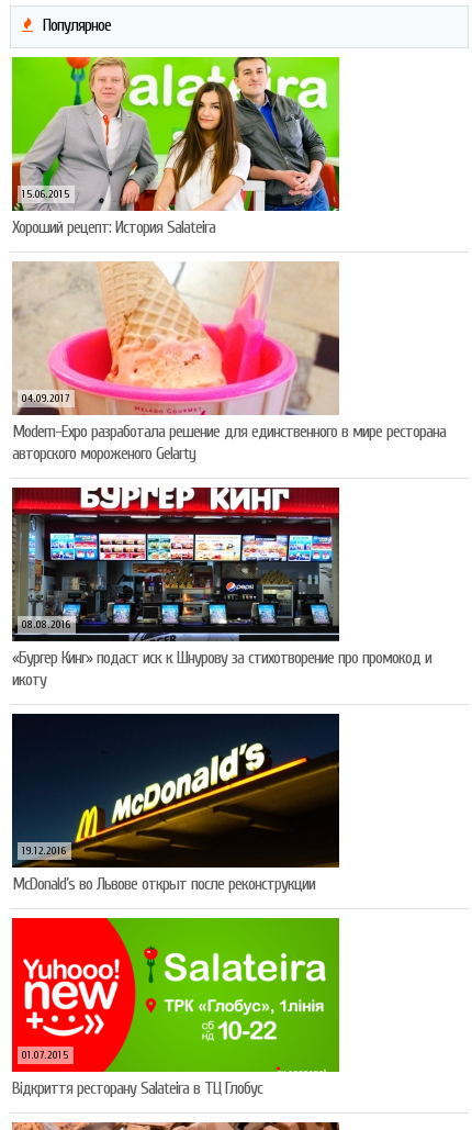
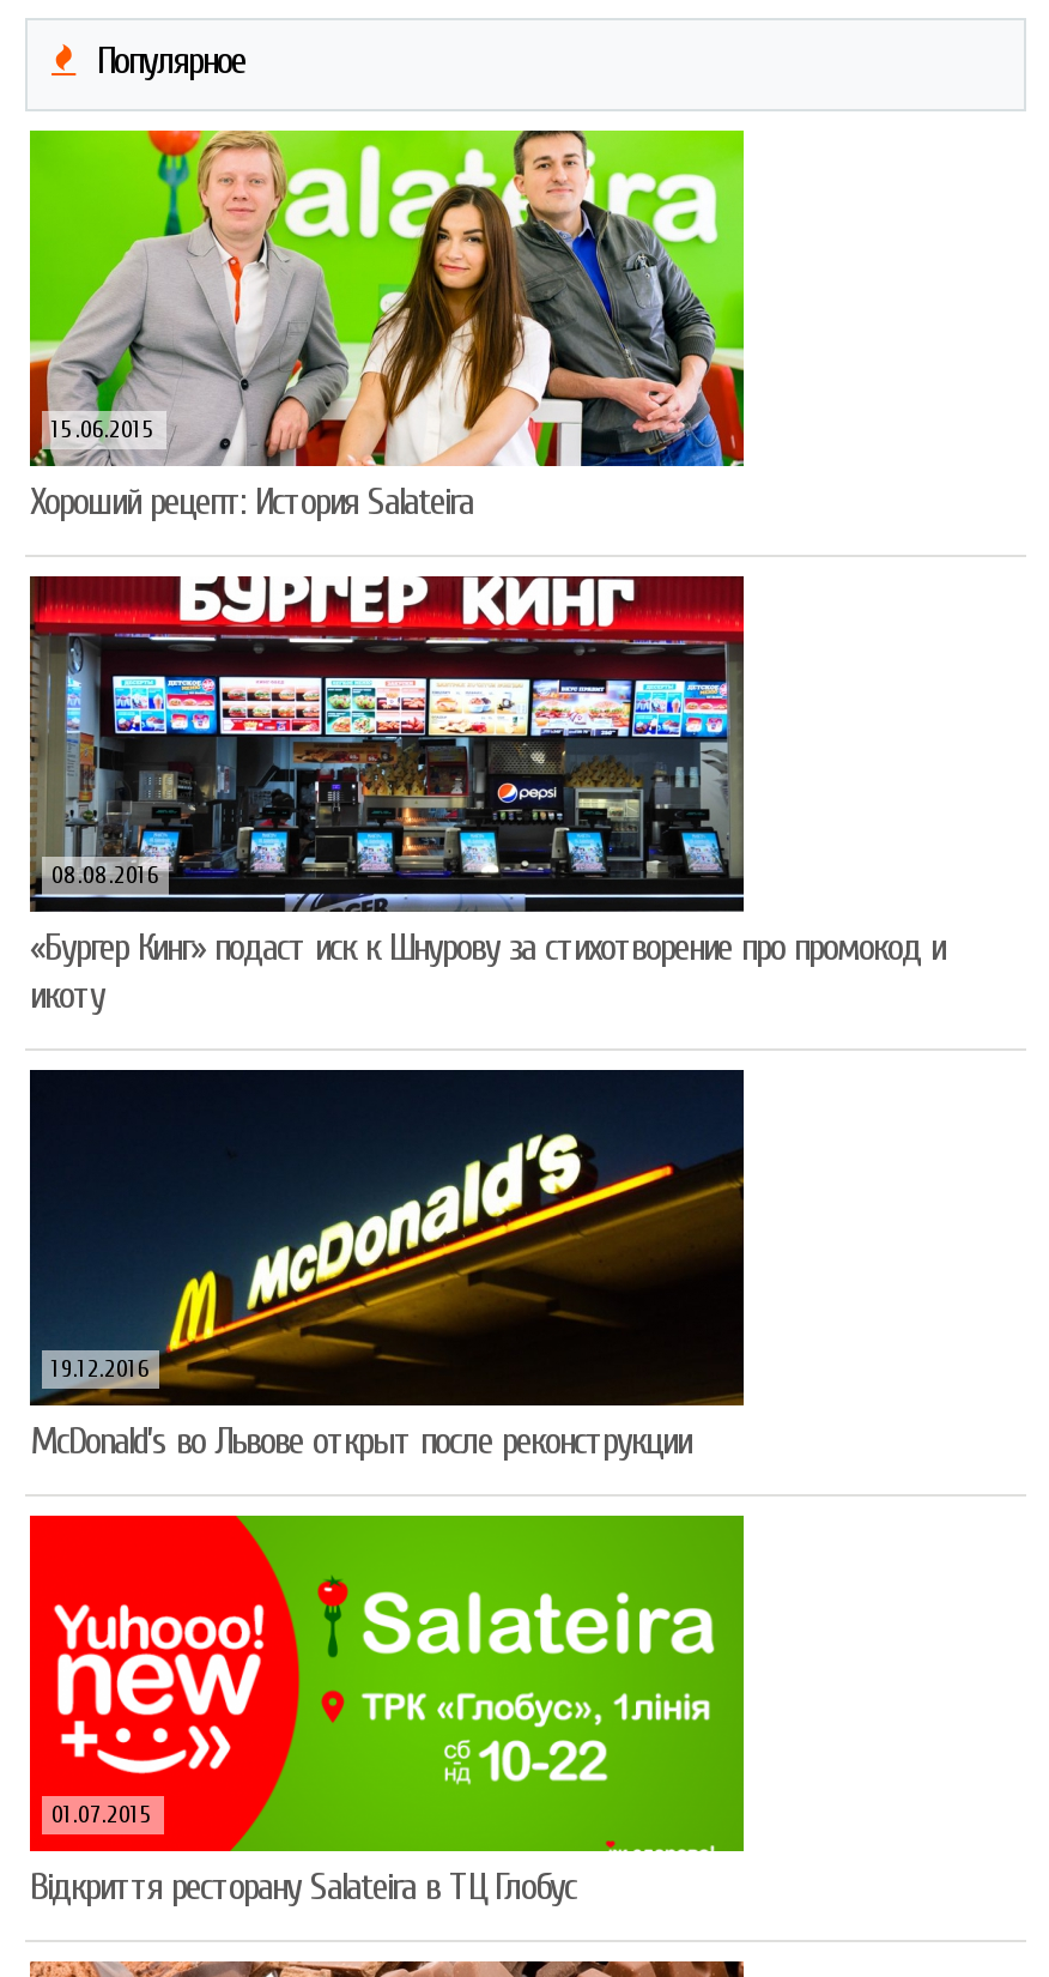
[12,261,446,463] [image] | 04.09.2017 | Modern-Expo разработала решение для единственного в мире ресторана | авторского мороженого Gelarty -> none

